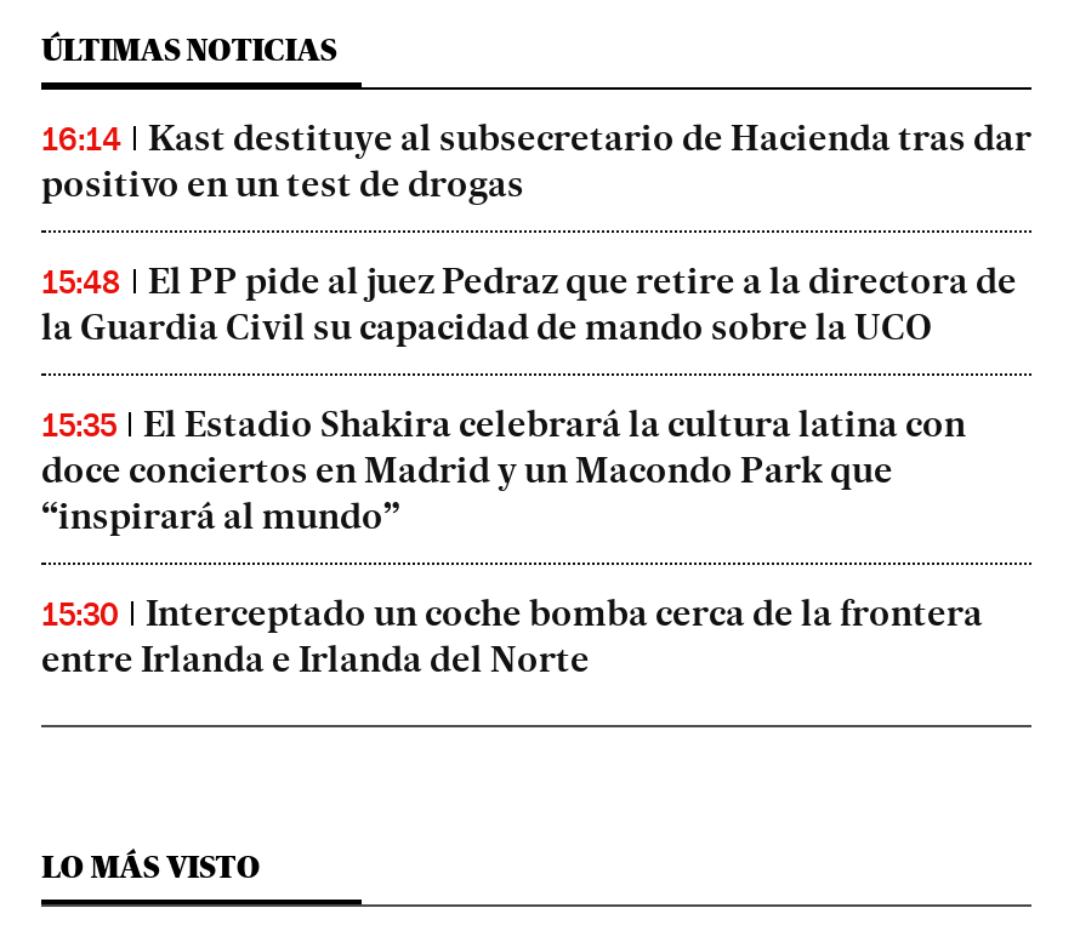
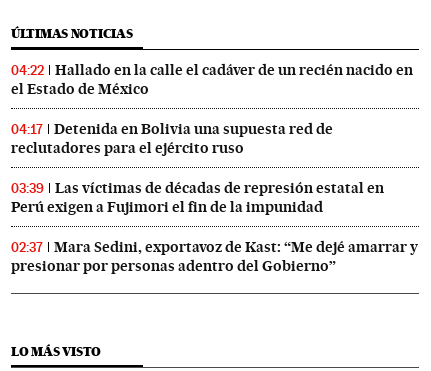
[41,116,1031,206] 16:14 | Kast destituye al subsecretario de Hacienda tras dar | positivo en un test de drogas -> [11,61,413,98] 04:22 | Hallado en la calle el cadáver de un recién nacido en | el Estado de México
[41,259,1017,349] 15:48 | El PP pide al juez Pedraz que retire a la directora de | la Guardia Civil su capacidad de mando sobre la UCO -> [11,120,333,157] 04:17 | Detenida en Bolivia una supuesta red de | reclutadores para el ejército ruso
[41,402,966,538] 15:35 | El Estadio Shakira celebrará la cultura latina con | doce conciertos en Madrid y un Macondo Park que | “inspirará al mundo” -> [11,179,384,216] 03:39 | Las víctimas de décadas de represión estatal en | Perú exigen a Fujimori el fin de la impunidad
[41,592,983,681] 15:30 | Interceptado un coche bomba cerca de la frontera | entre Irlanda e Irlanda del Norte -> [11,238,418,275] 02:37 | Mara Sedini, exportavoz de Kast: “Me dejé amarrar y | presionar por personas adentro del Gobierno”

